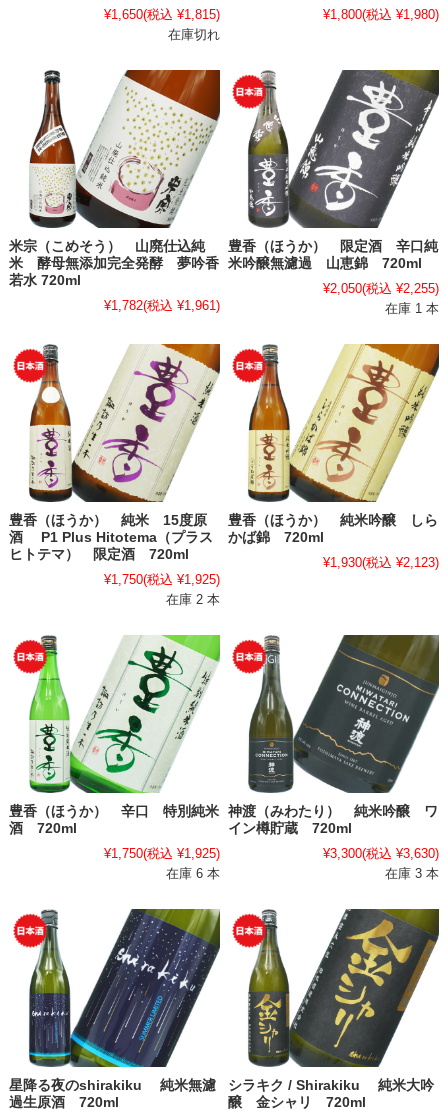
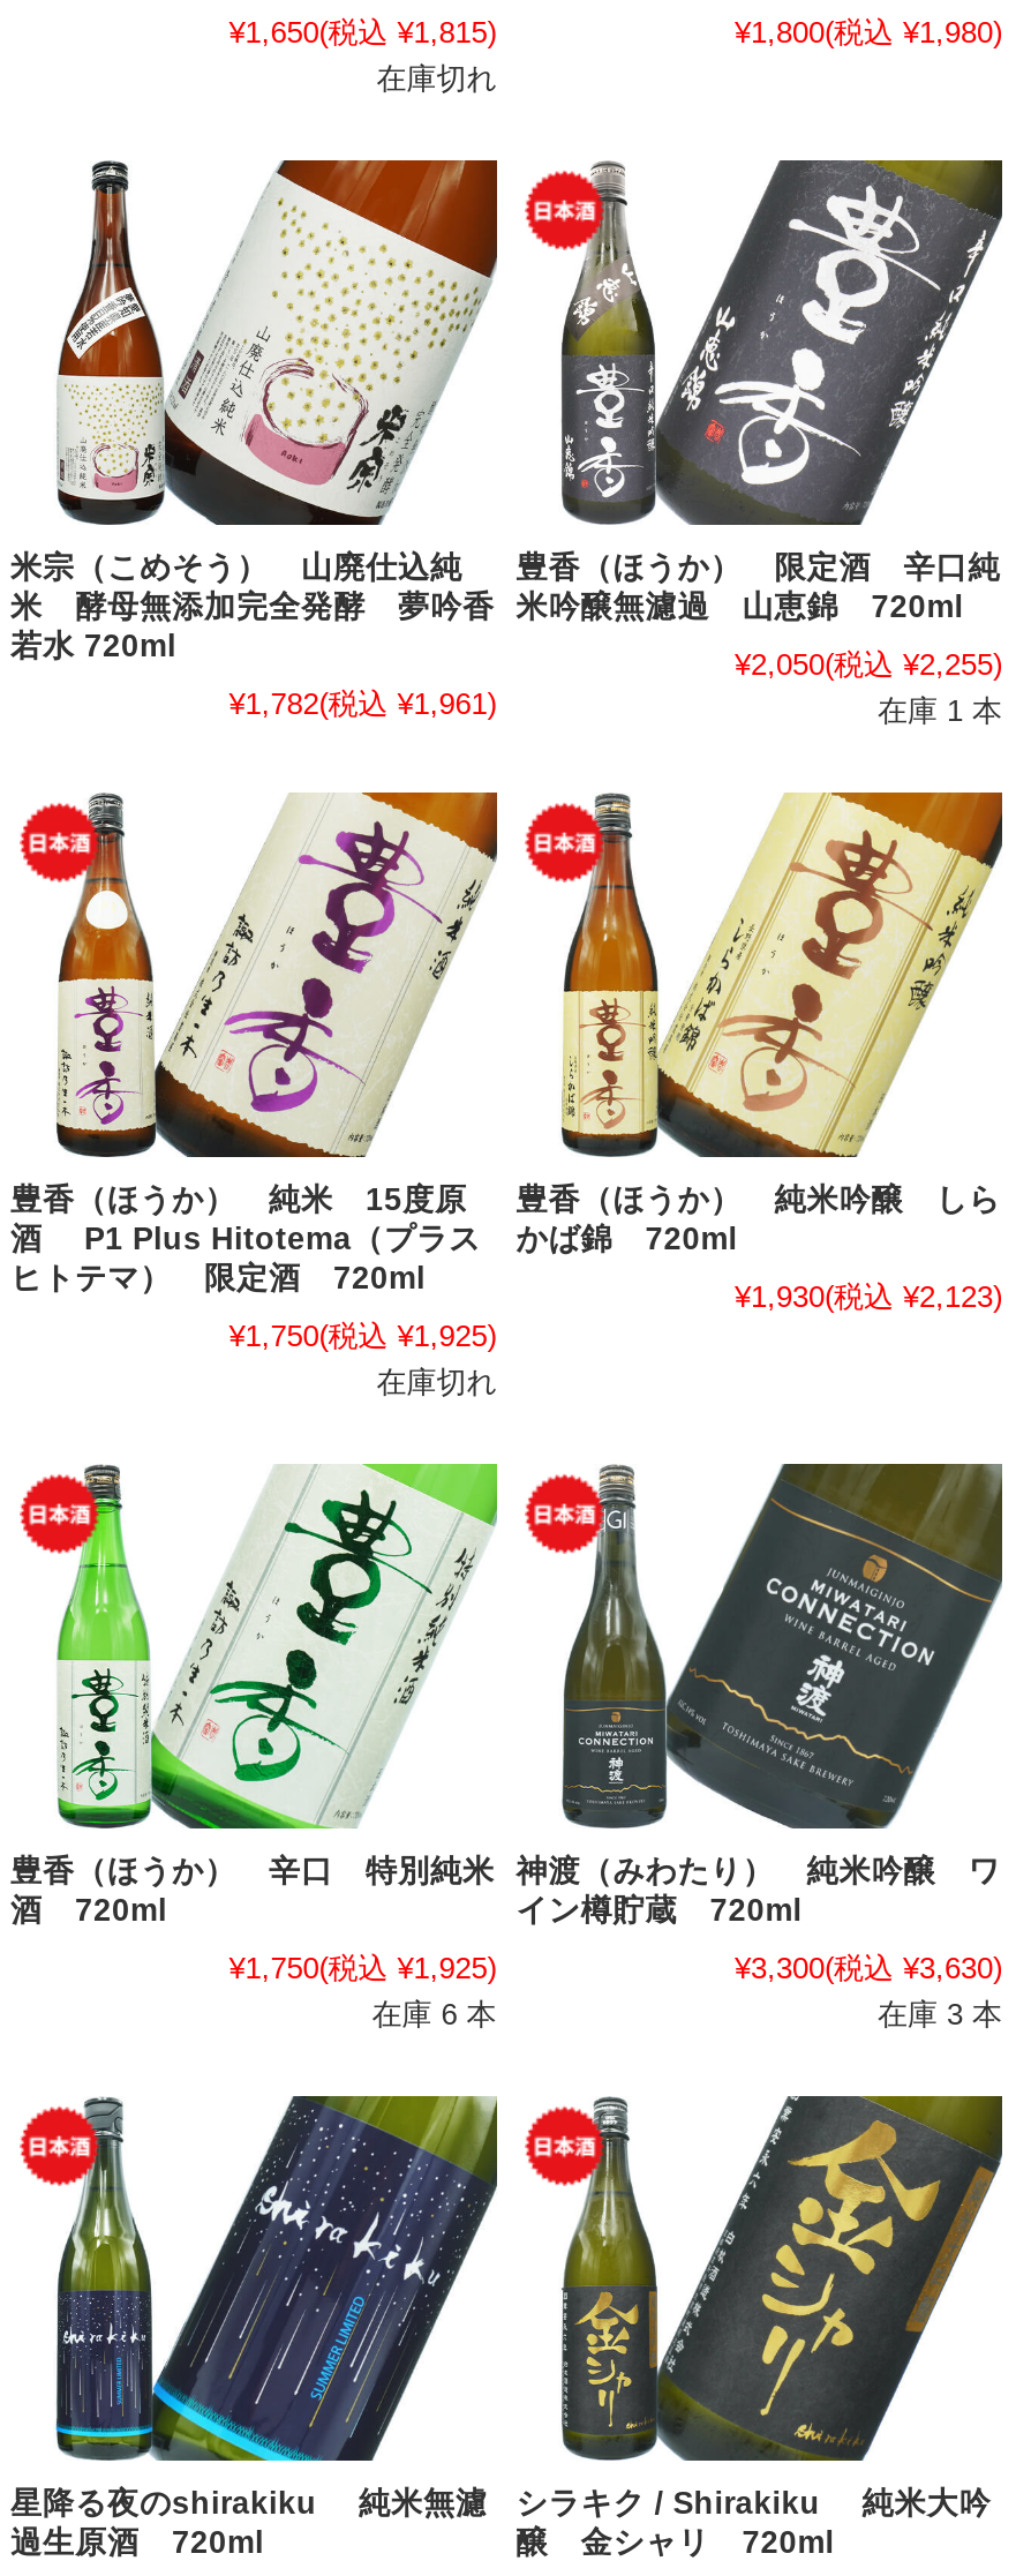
[166,592,220,607] 在庫 2 本 -> [376,1365,496,1400] 在庫切れ

